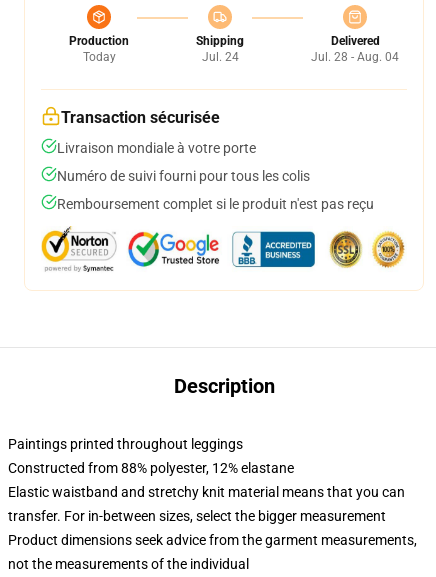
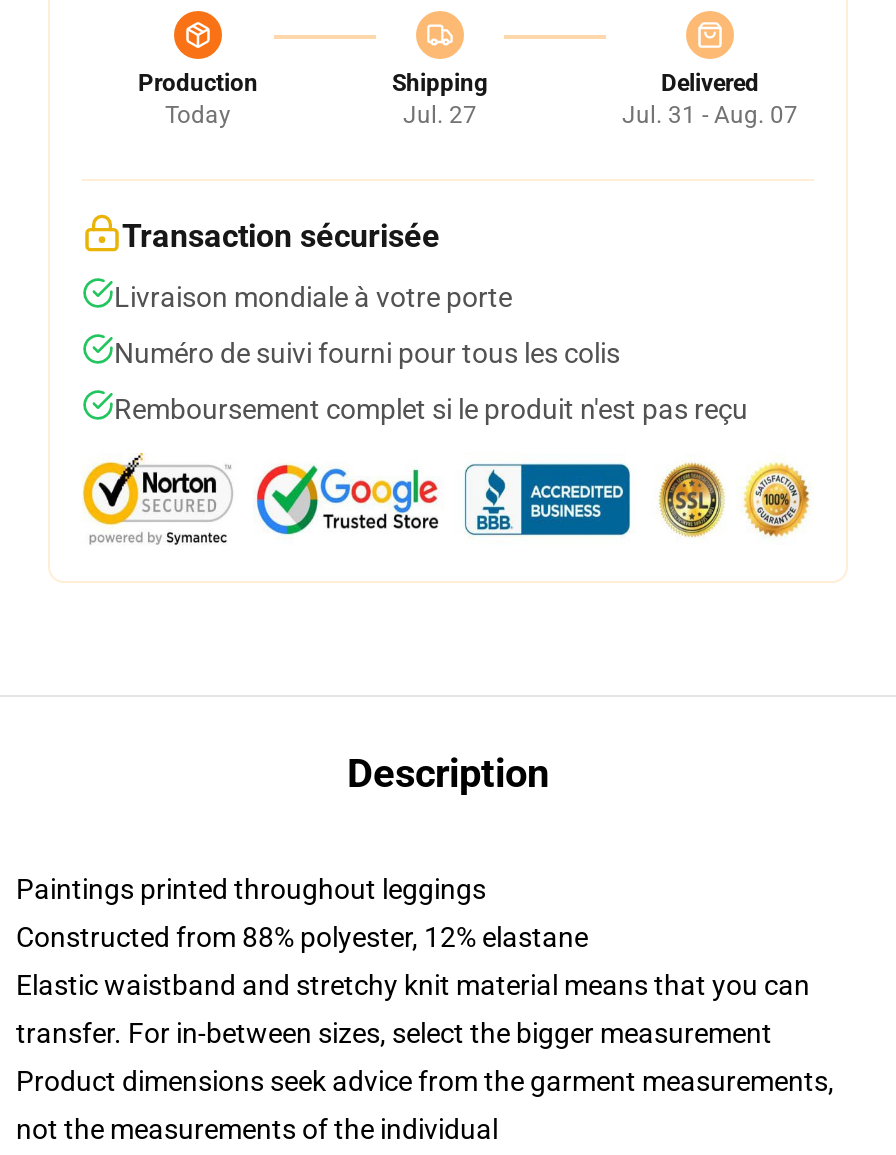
[201,50,238,64] Jul. 24 -> [403,101,477,129] Jul. 27
[311,50,399,64] Jul. 28 - Aug. 04 -> [622,101,798,129] Jul. 31 - Aug. 07

